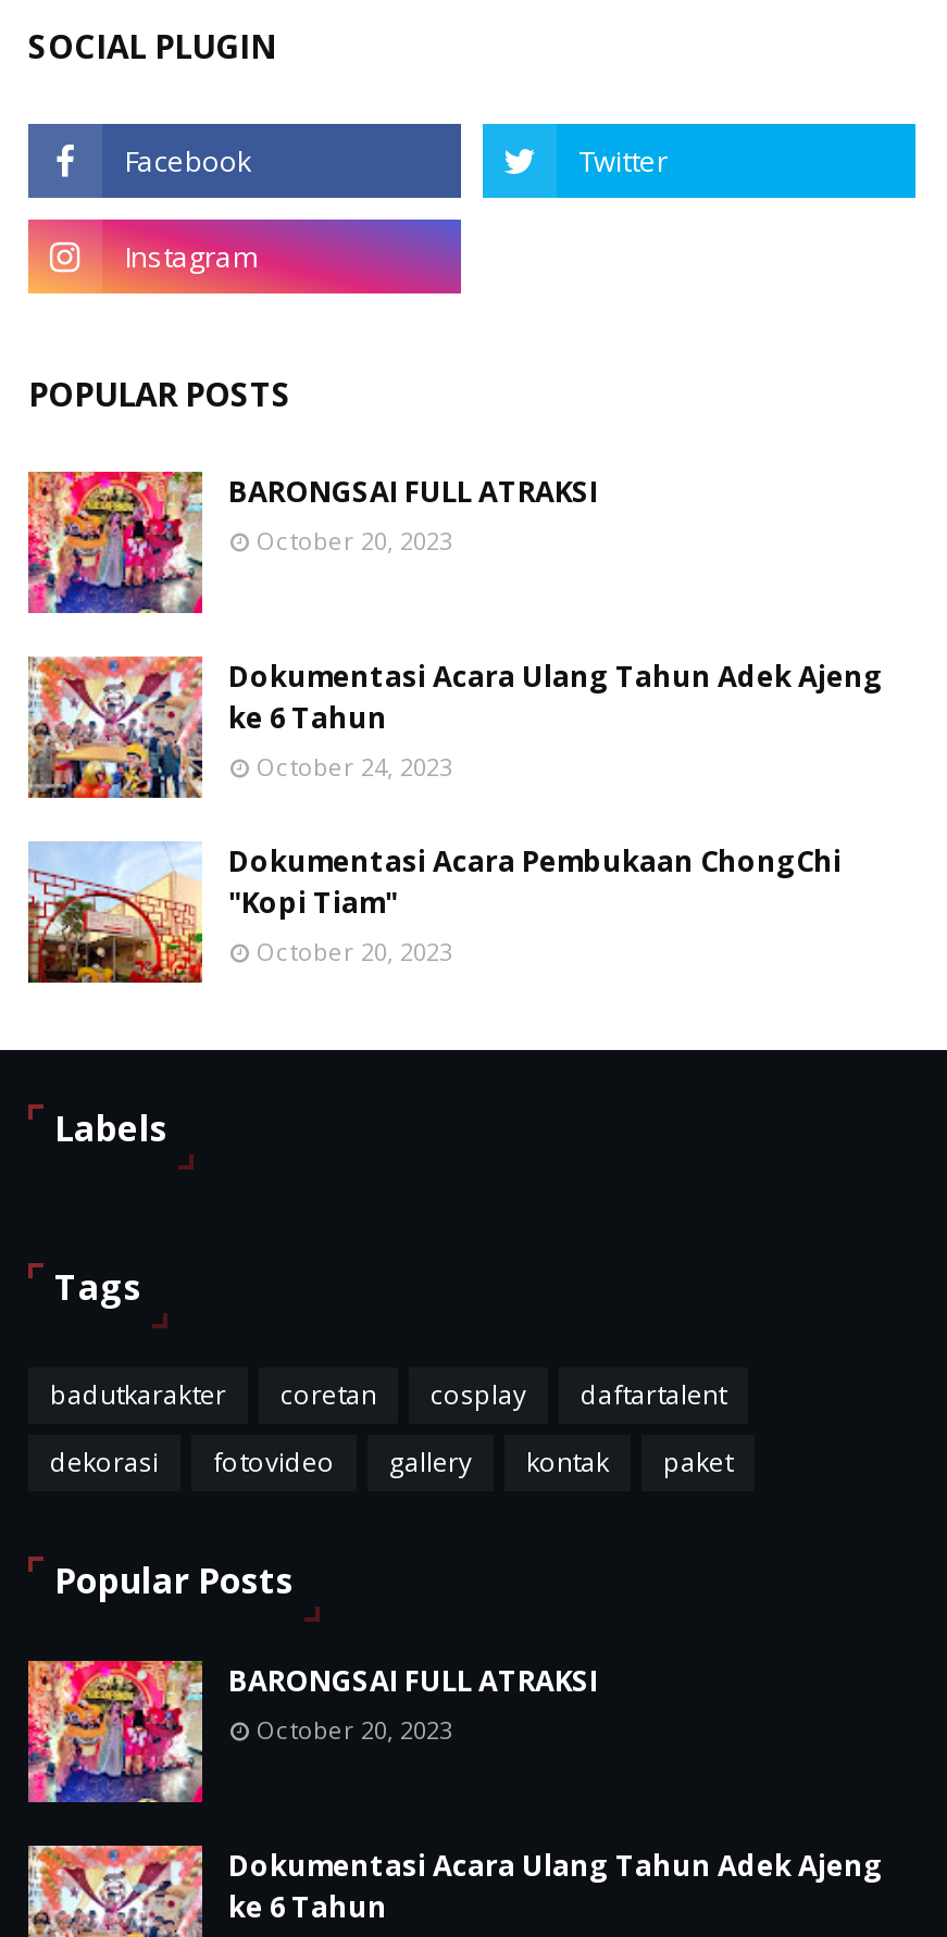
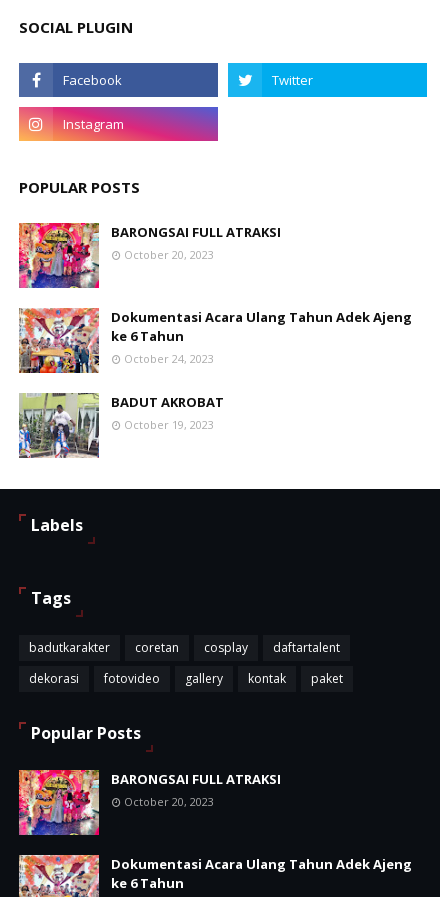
[26,841,842,985] [image] | Dokumentasi Acara Pembukaan ChongChi | "Kopi Tiam" | October 20, 2023 -> [18,392,224,458] [image] | BADUT AKROBAT | October 19, 2023

